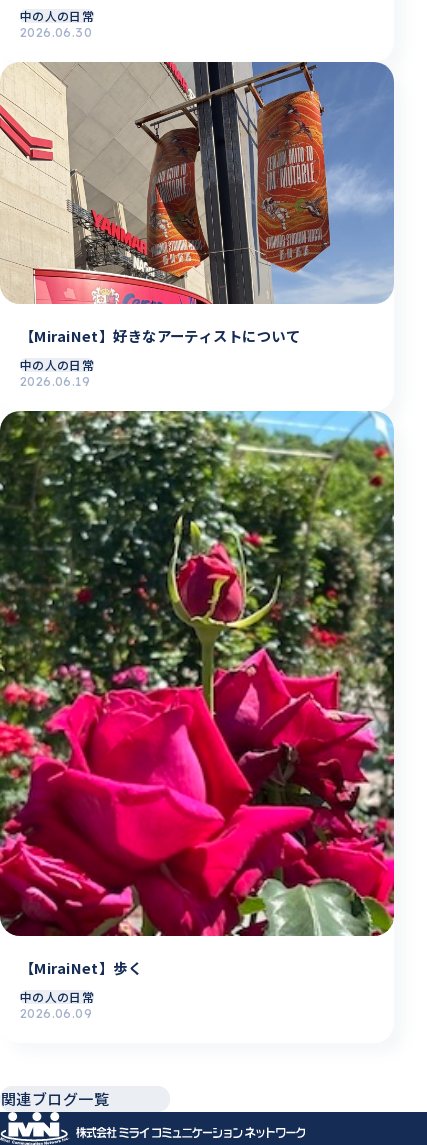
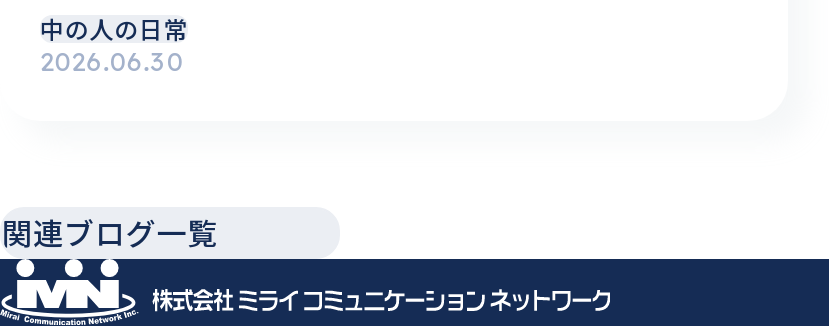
[3,61,395,389] [image] | 【MiraiNet】好きなアーティストについて | 中の人の日常 | 2026.06.19 -> none
[3,410,395,1021] [image] | 【MiraiNet】歩く | 中の人の日常 | 2026.06.09 -> none

